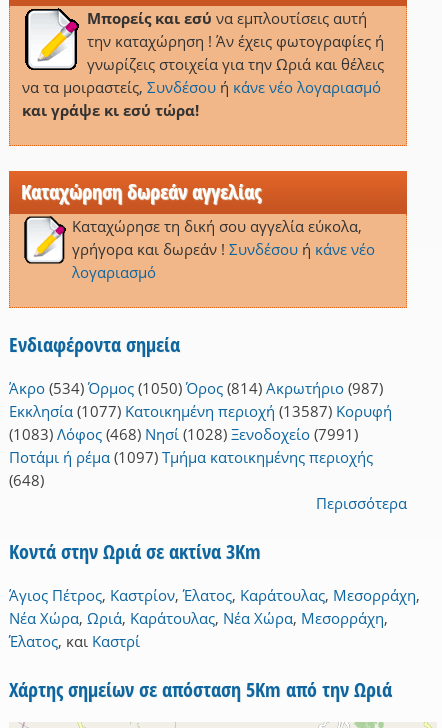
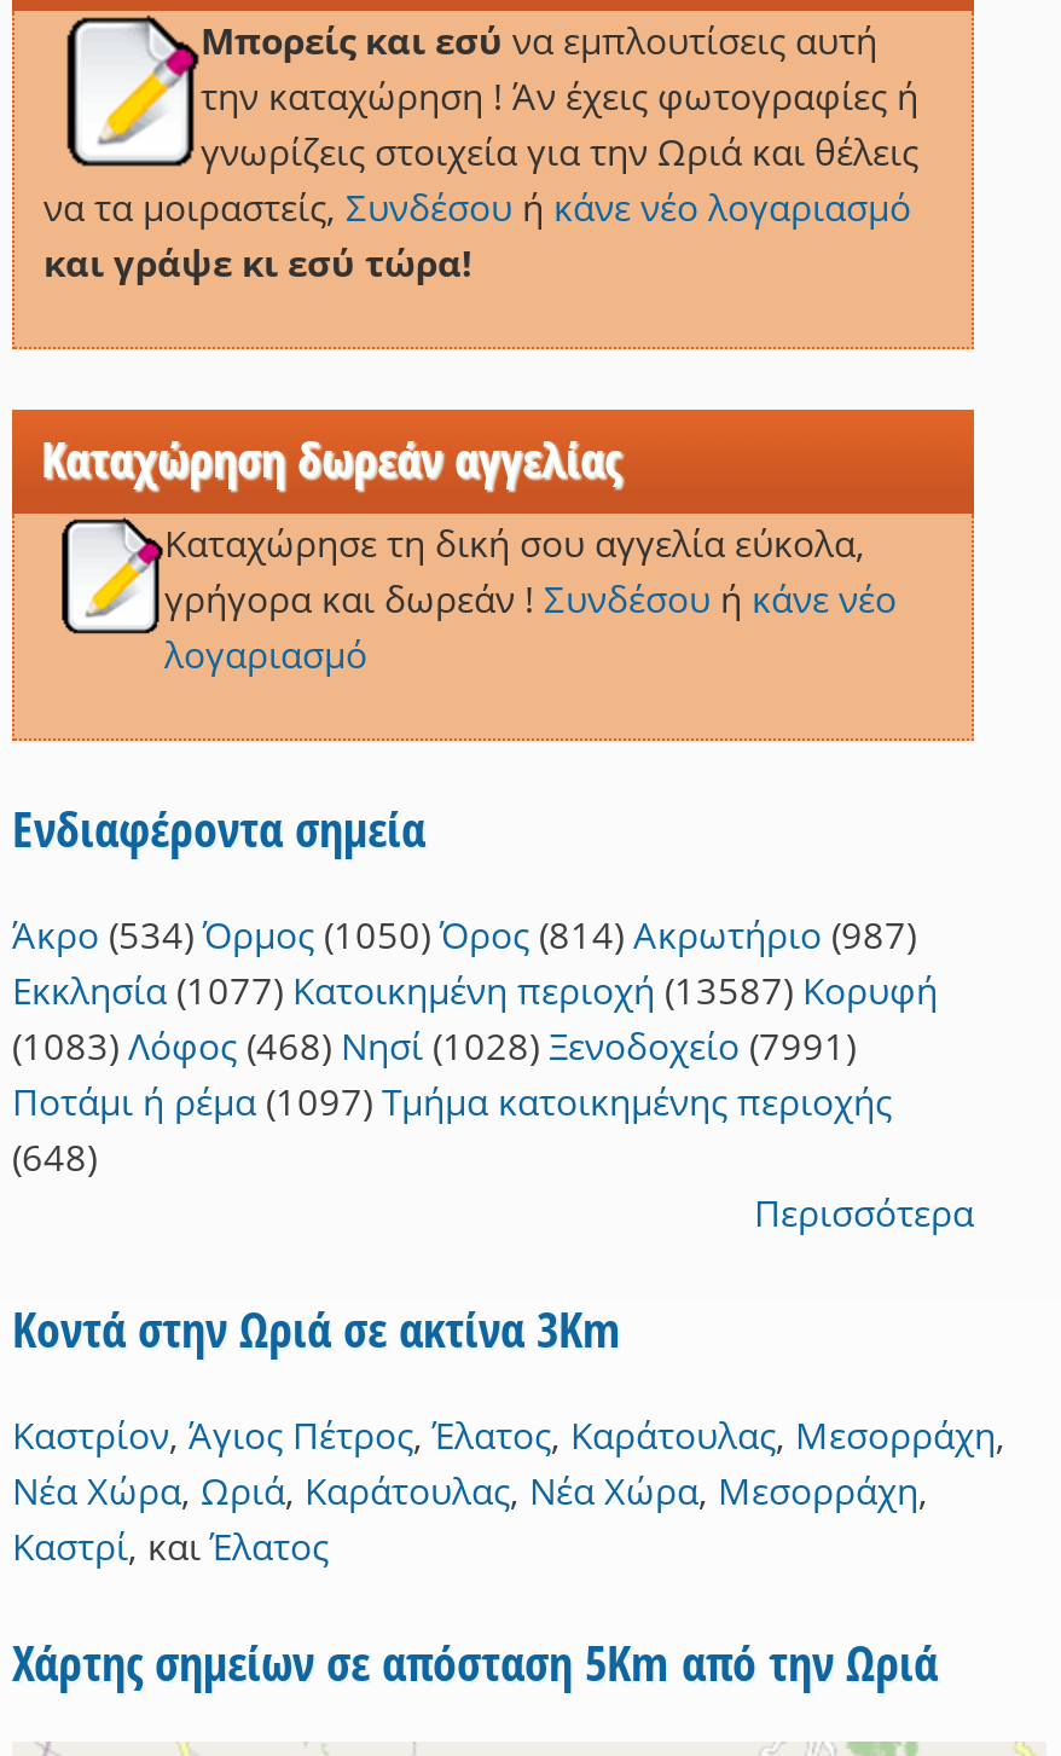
[24,7,83,71] [image] -> [51,13,191,168] [image]
[23,215,68,265] [image] -> [48,516,155,637] [image]
[9,585,420,605] Άγιος Πέτρος, Καστρίον, Έλατος, Καράτουλας, Μεσορράχη, -> [12,1411,1005,1459] Καστρίον, Άγιος Πέτρος, Έλατος, Καράτουλας, Μεσορράχη,
[9,631,140,651] Έλατος, και Καστρί -> [12,1522,329,1571] Καστρί, και Έλατος

